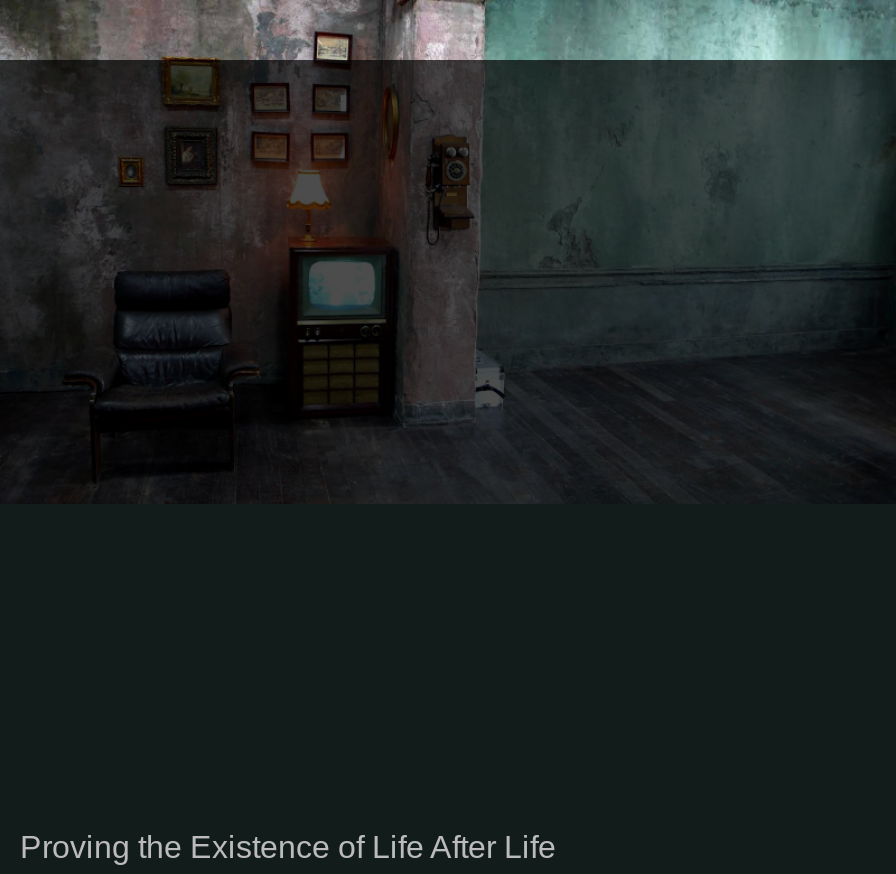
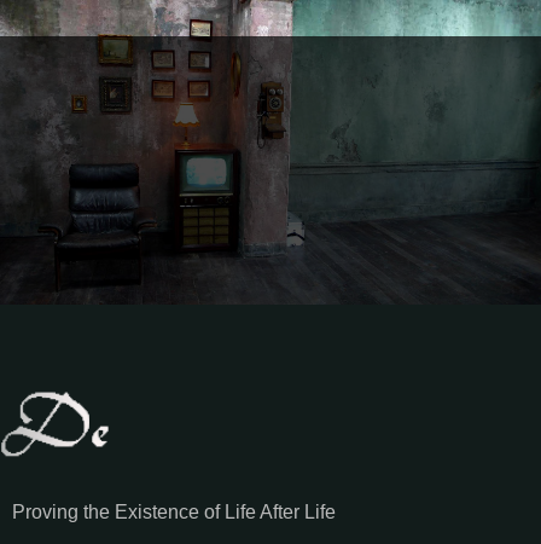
none -> [4,390,110,458] [image]

